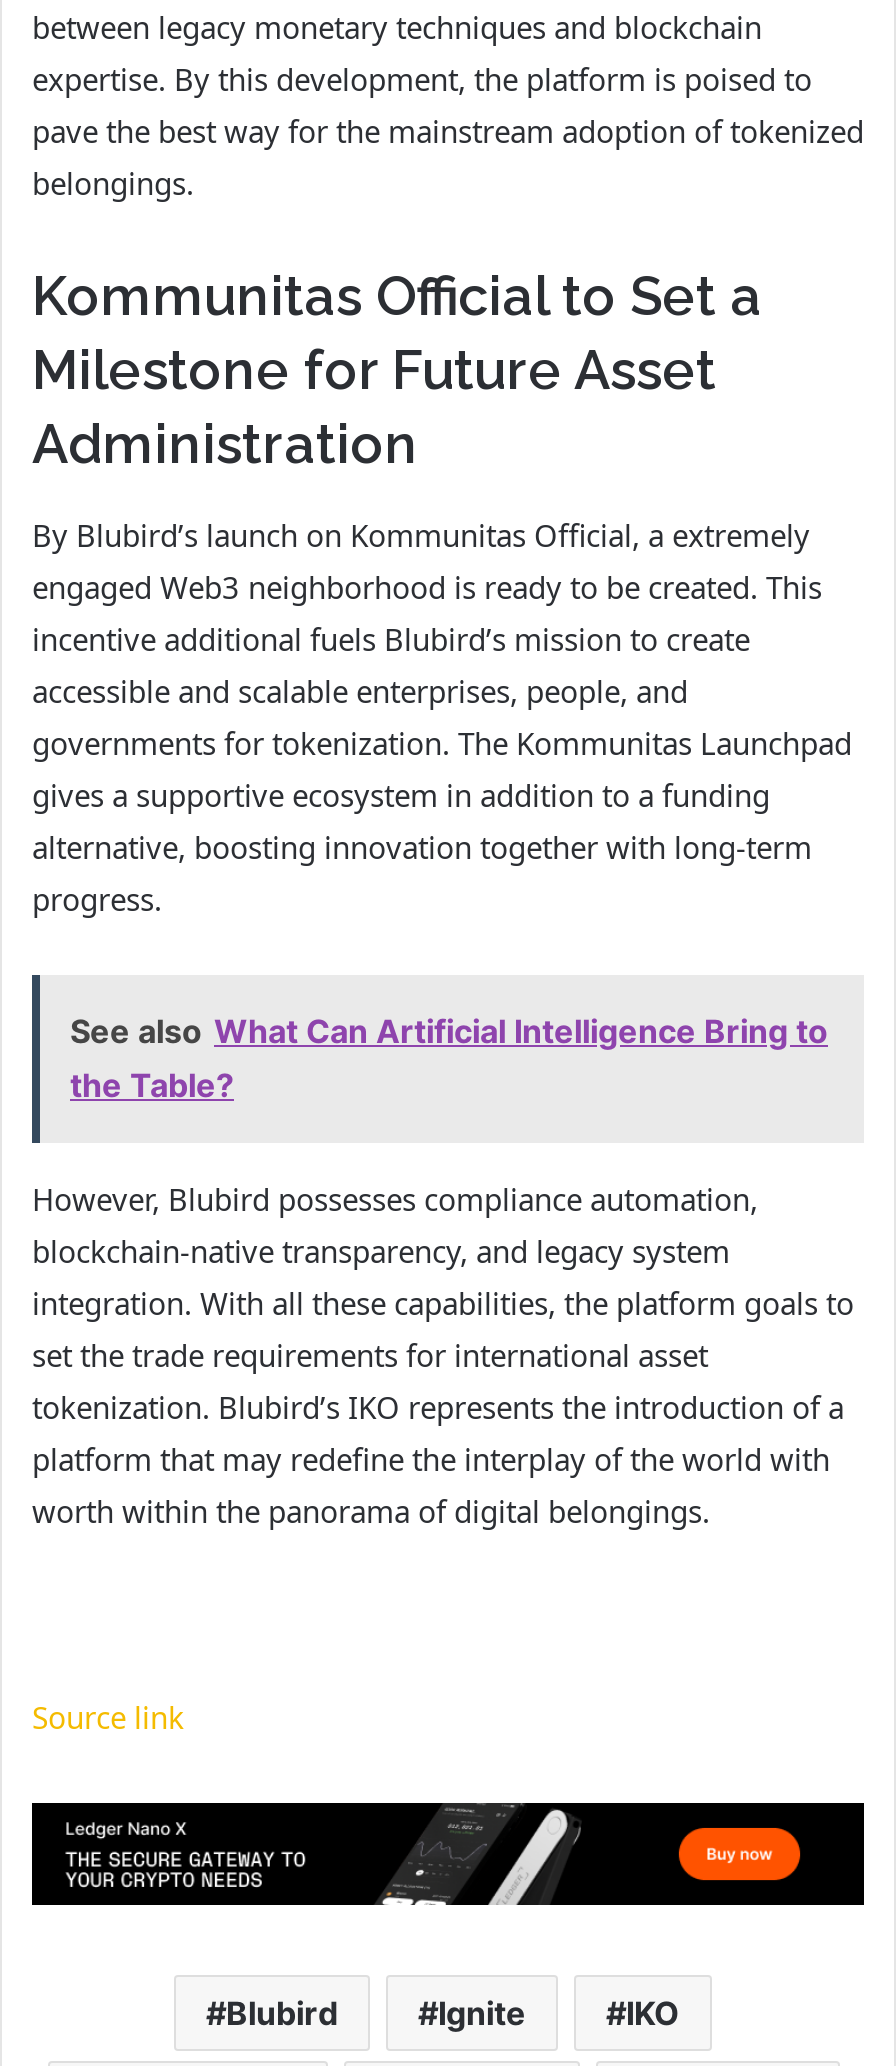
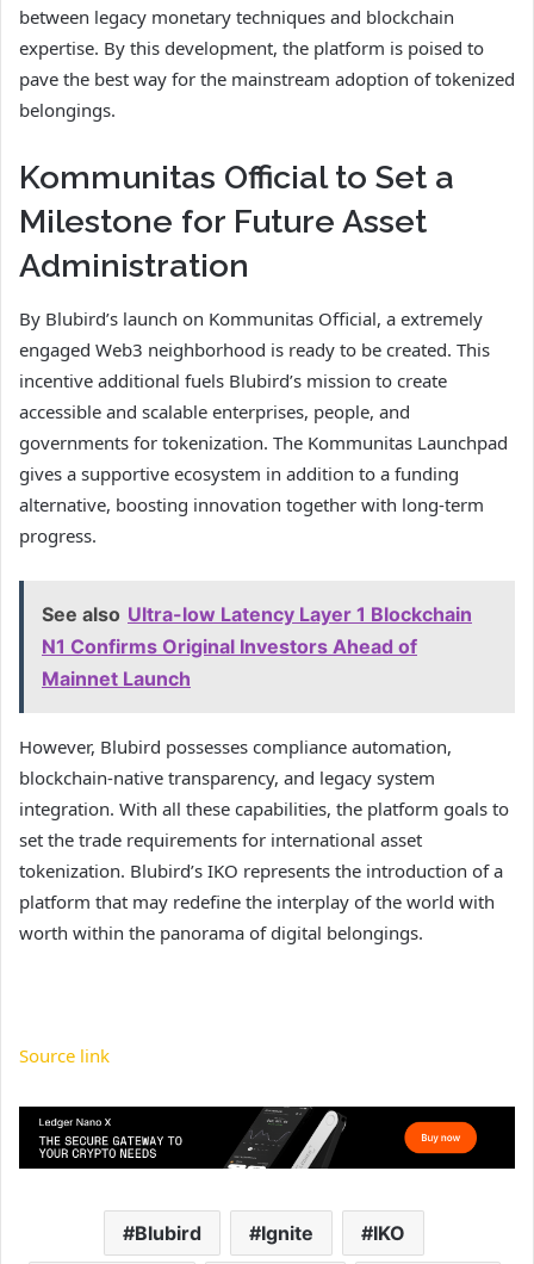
[70,1011,828,1105] See also What Can Artificial Intelligence Bring to | the Table? -> [42,603,472,691] See also Ultra-low Latency Layer 1 Blockchain | N1 Confirms Original Investors Ahead of | Mainnet Launch

